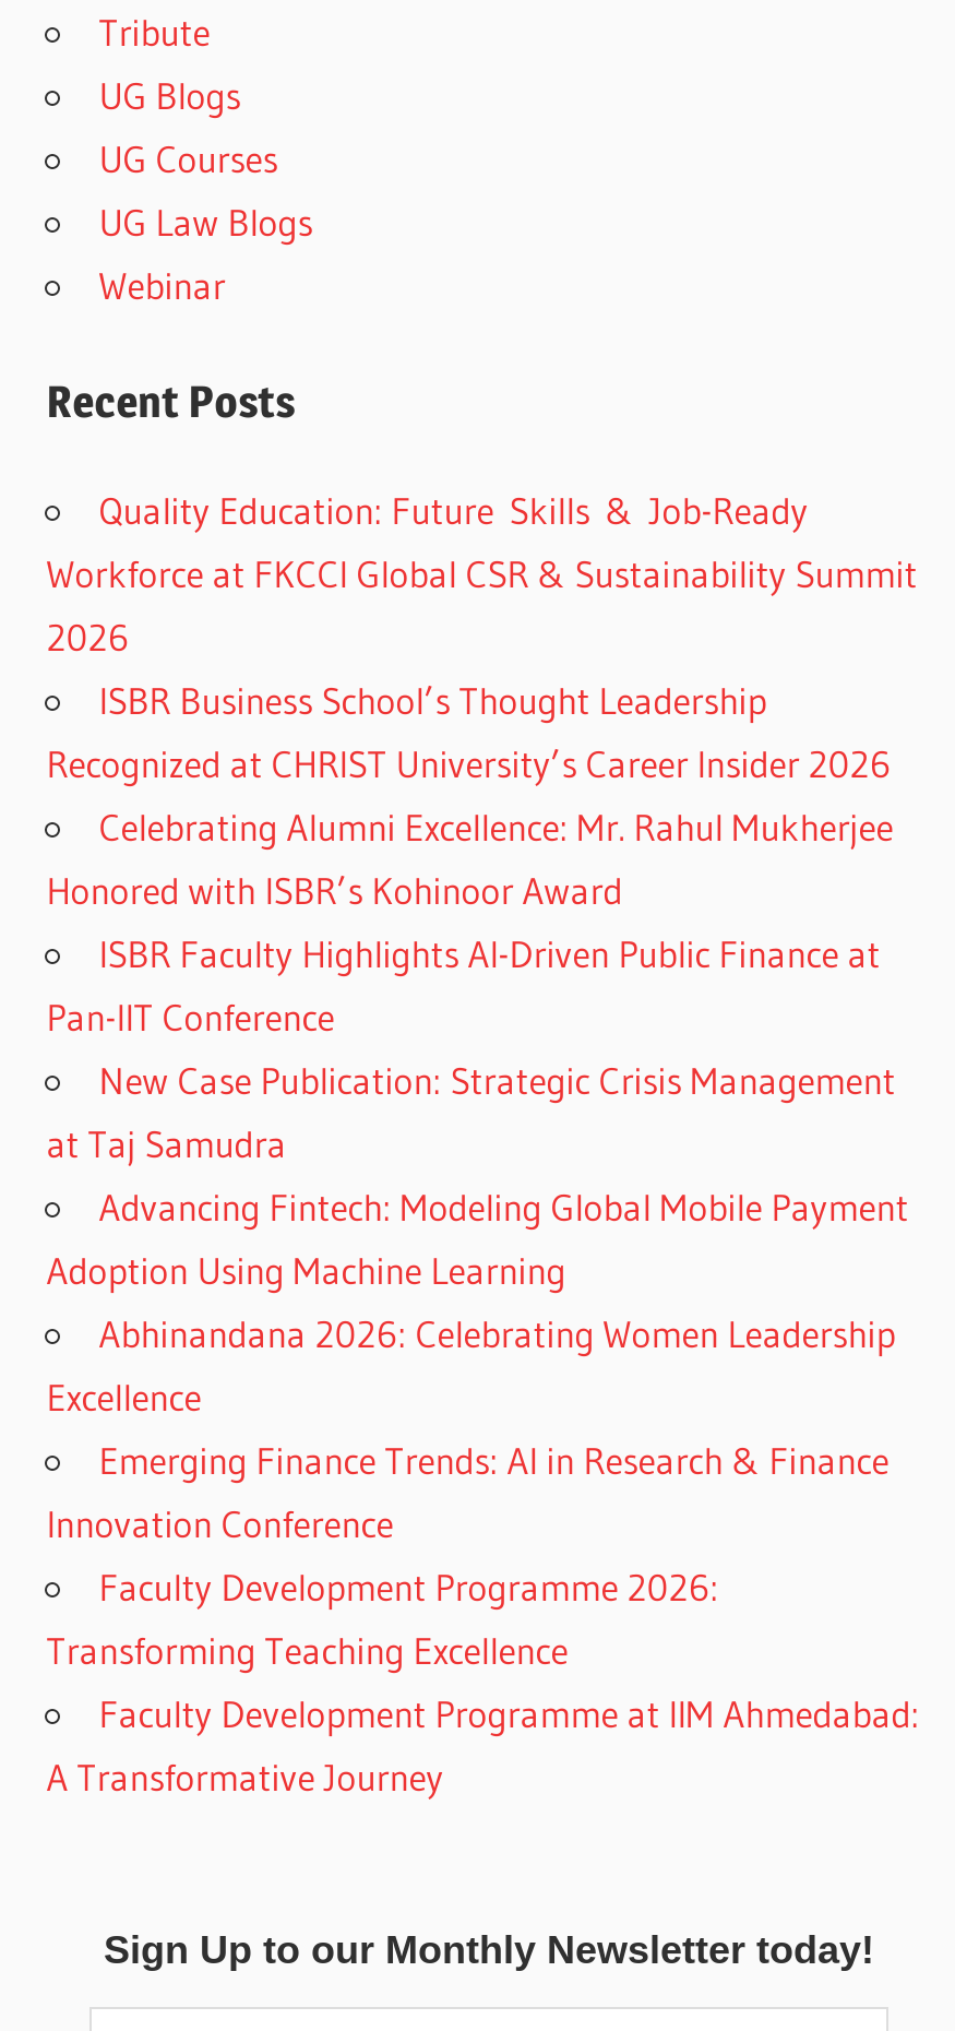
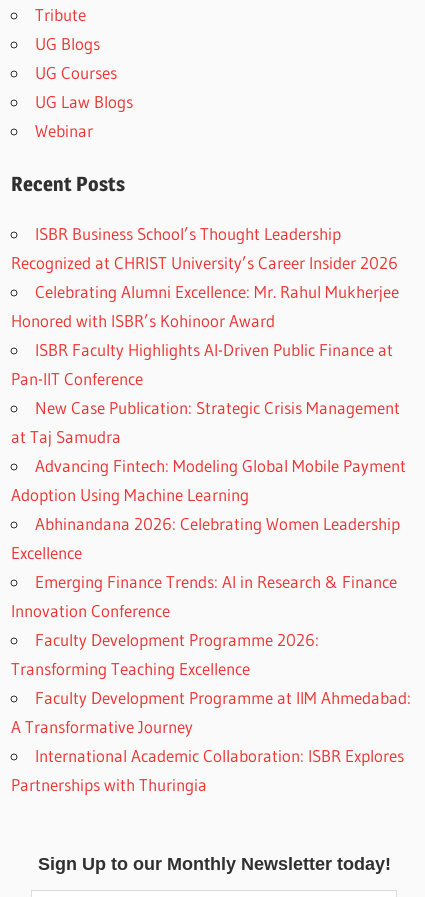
[46,486,917,659] Quality Education: Future Skills & Job-Ready | Workforce at FKCCI Global CSR & Sustainability Summit | 2026 -> none
moved [46,676,919,1799] -> [11,223,411,737]: ISBR Business School’s Thought Leadership | Recognized at CHRIST University’s Career Insider 2026 | Celebrating Alumni Excellence: Mr. Rahul Mukherjee | ... | Faculty Development Programme at IIM Ahmedabad: | A Transformative Journey
none -> [11,745,404,795] International Academic Collaboration: ISBR Explores | Partnerships with Thuringia

